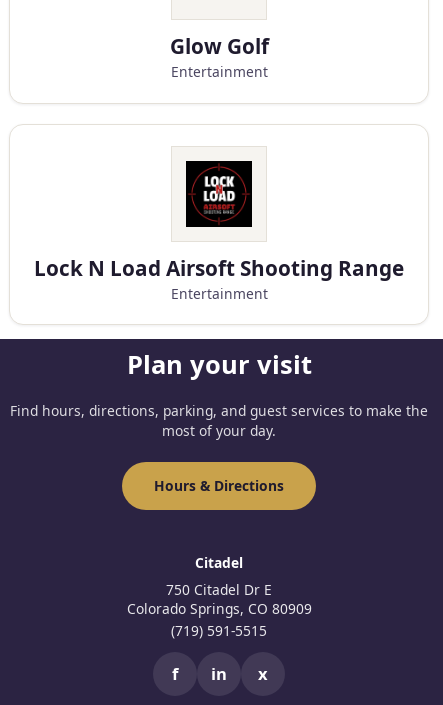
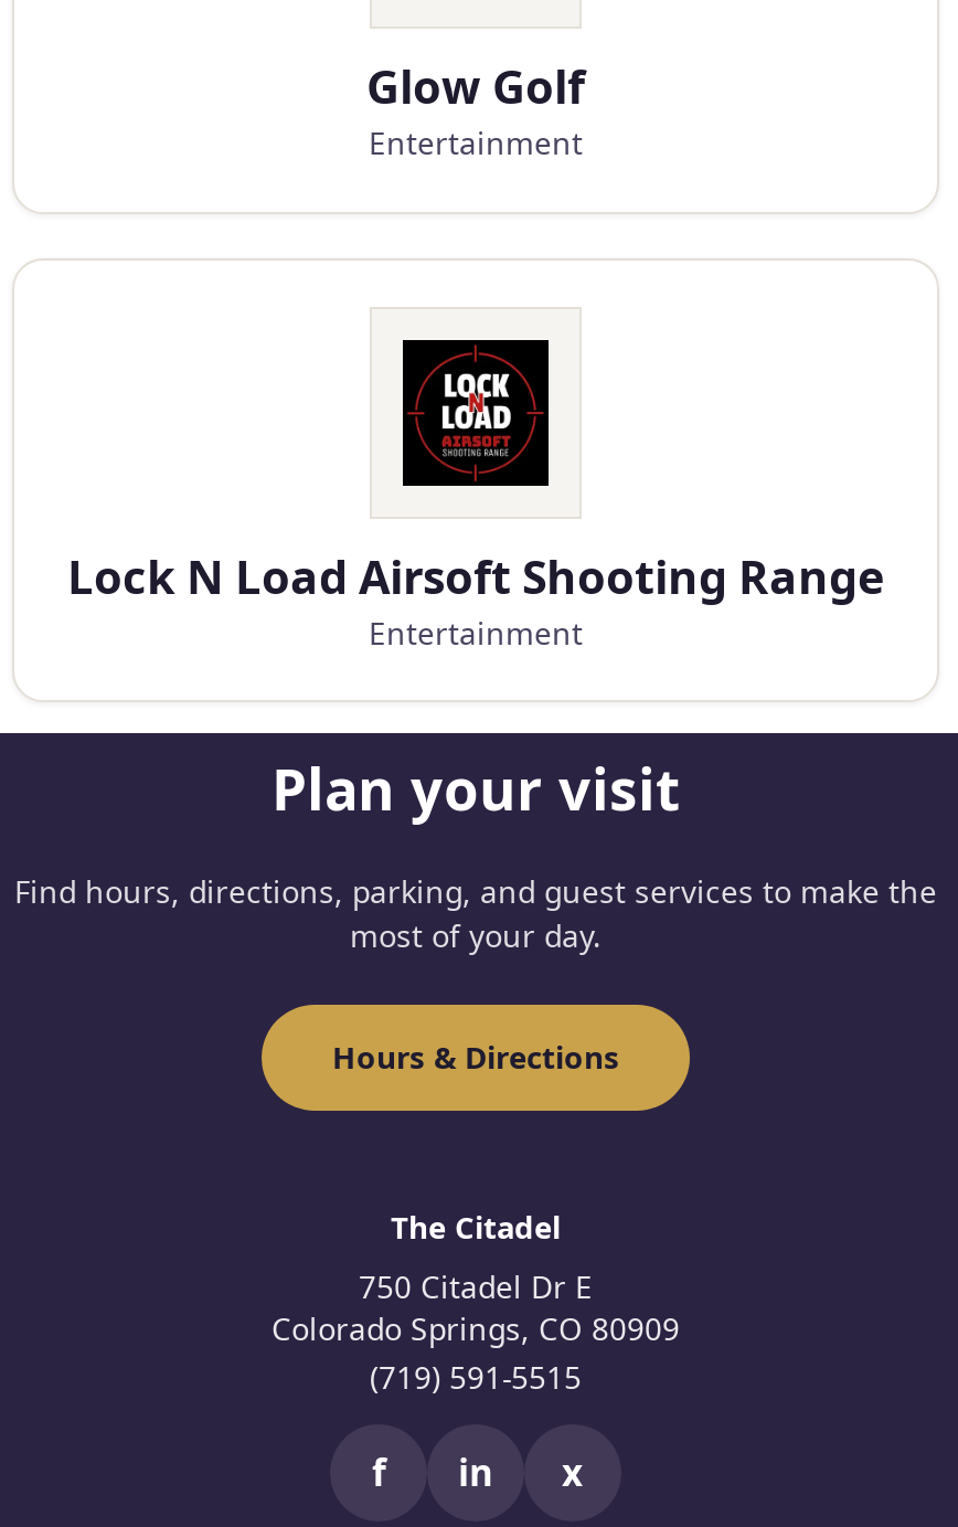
[195,553,243,572] Citadel -> [391,1205,561,1247] The Citadel

